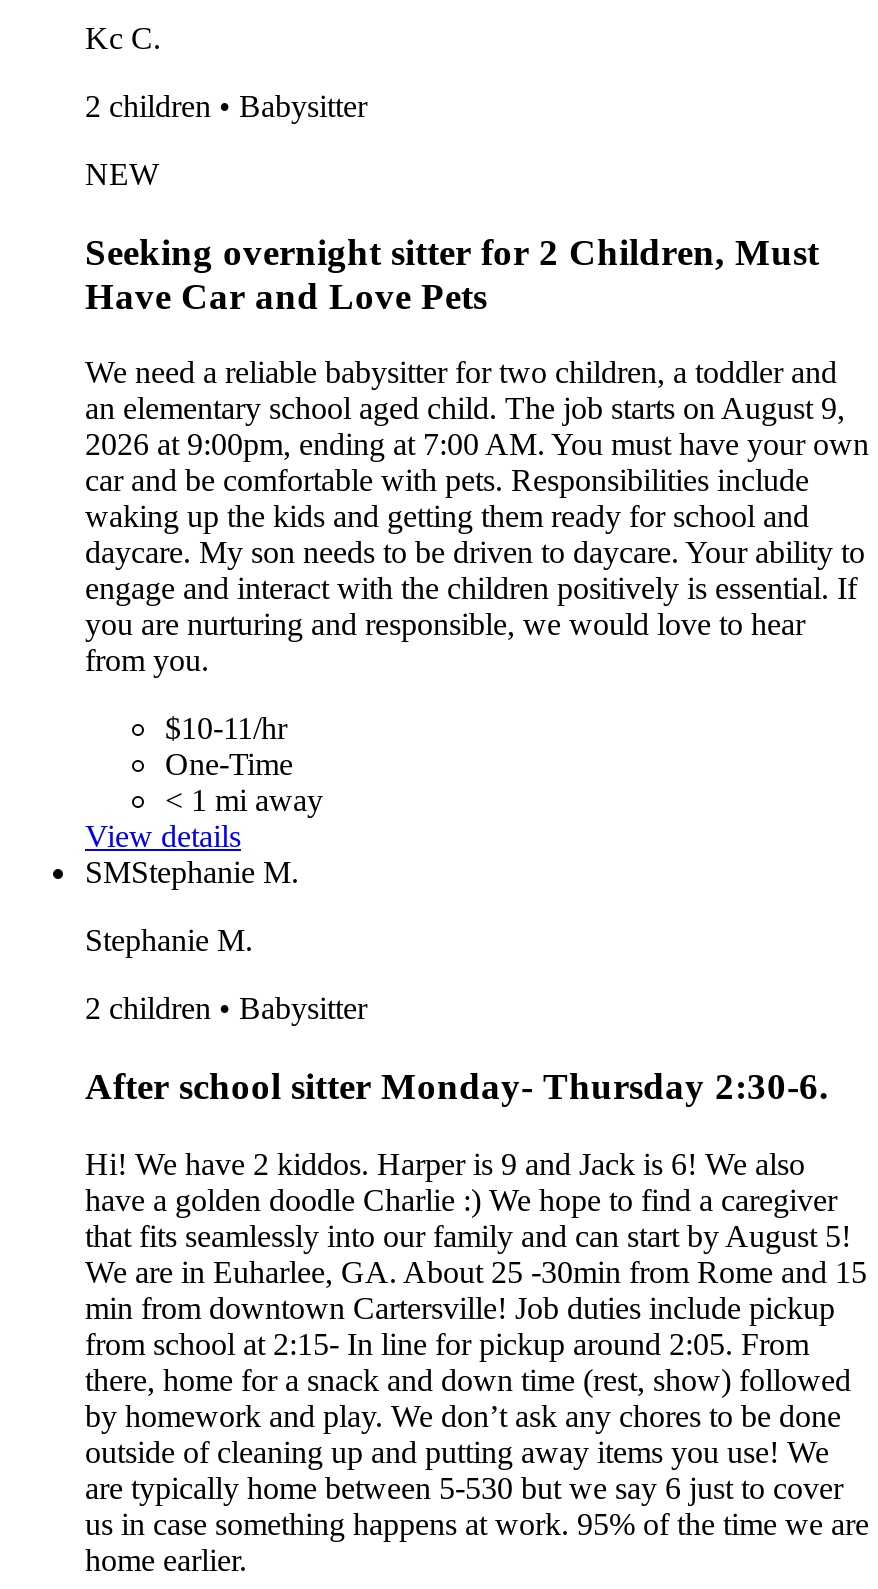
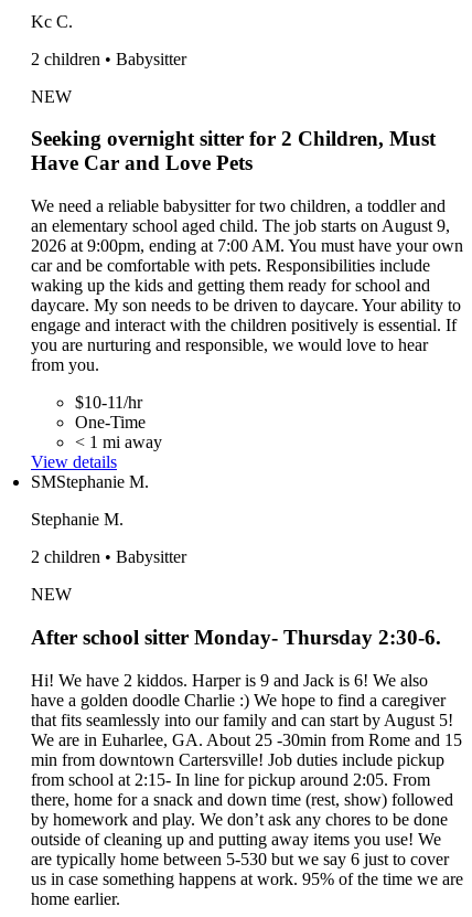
none -> [31,585,72,604] NEW

